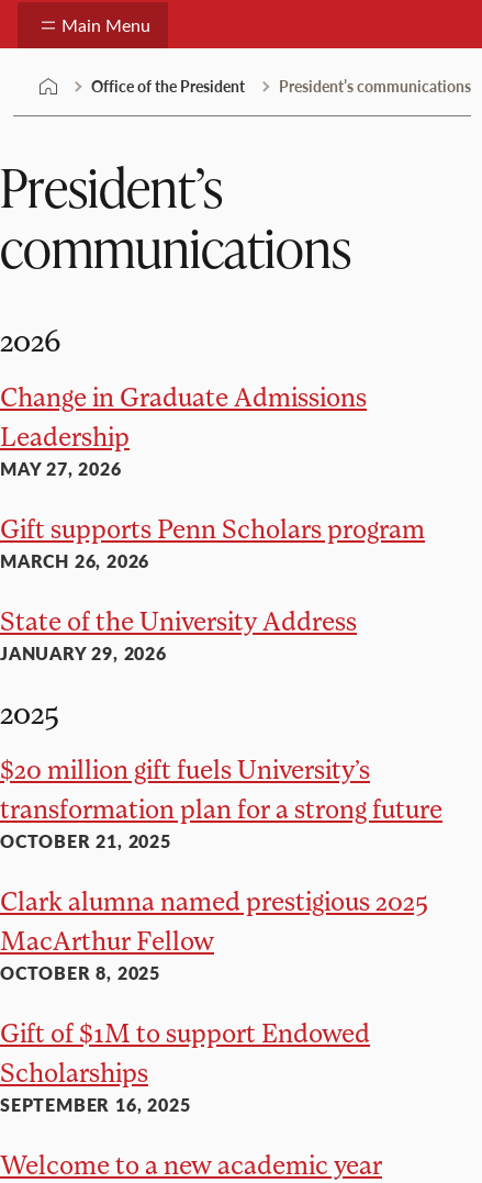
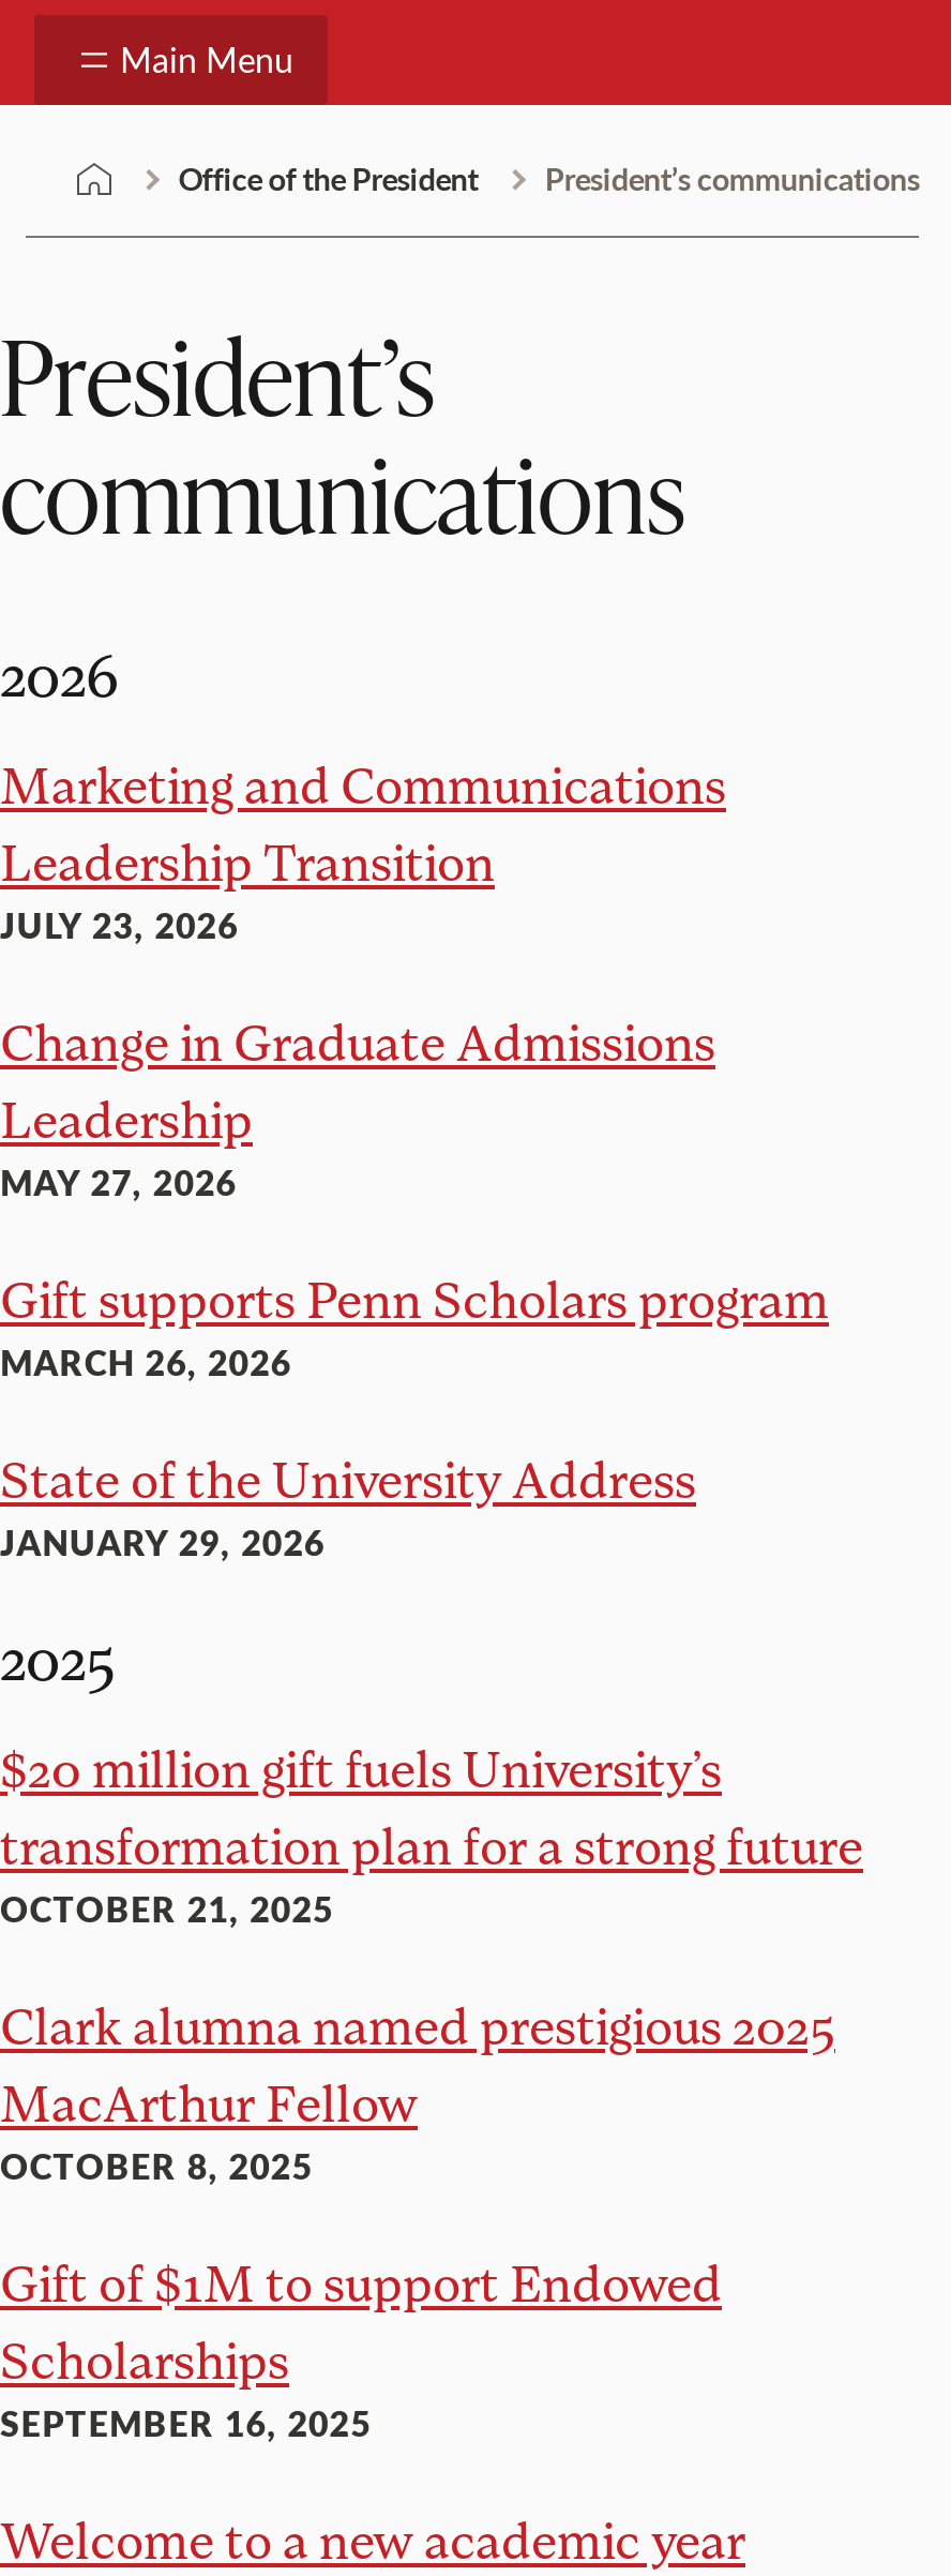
none -> [0,753,726,950] Marketing and Communications | Leadership Transition | JULY 23, 2026

